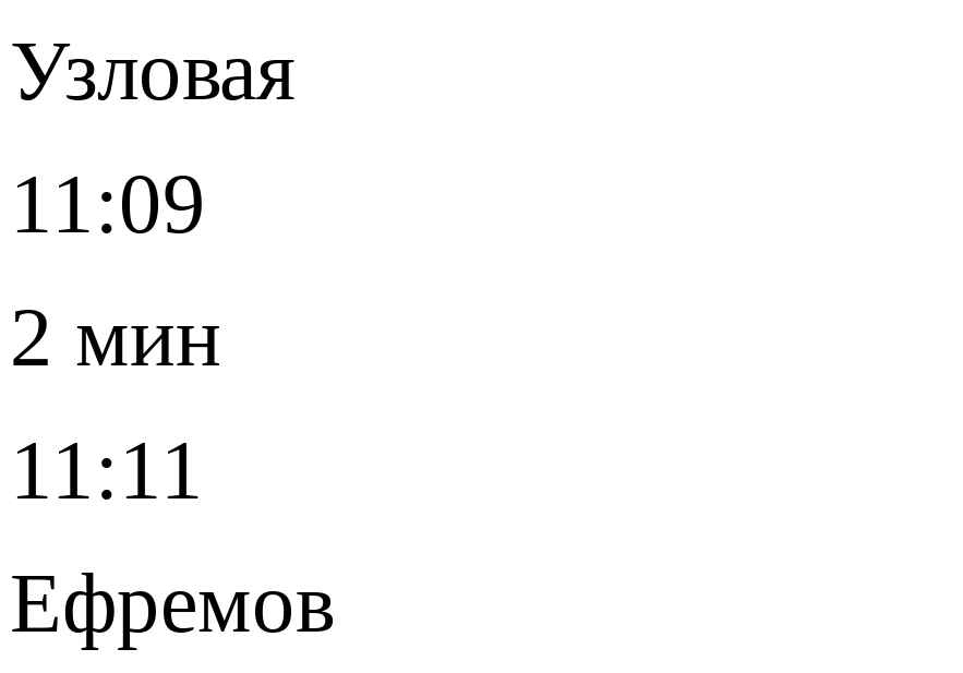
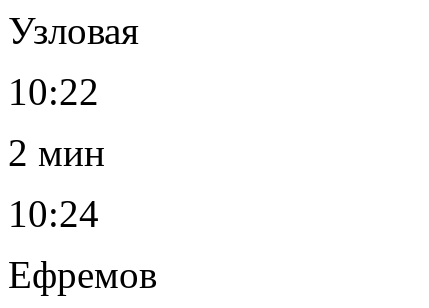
[10,155,206,249] 11:09 -> [8,70,99,113] 10:22
[10,421,204,515] 11:11 -> [8,192,99,235] 10:24

